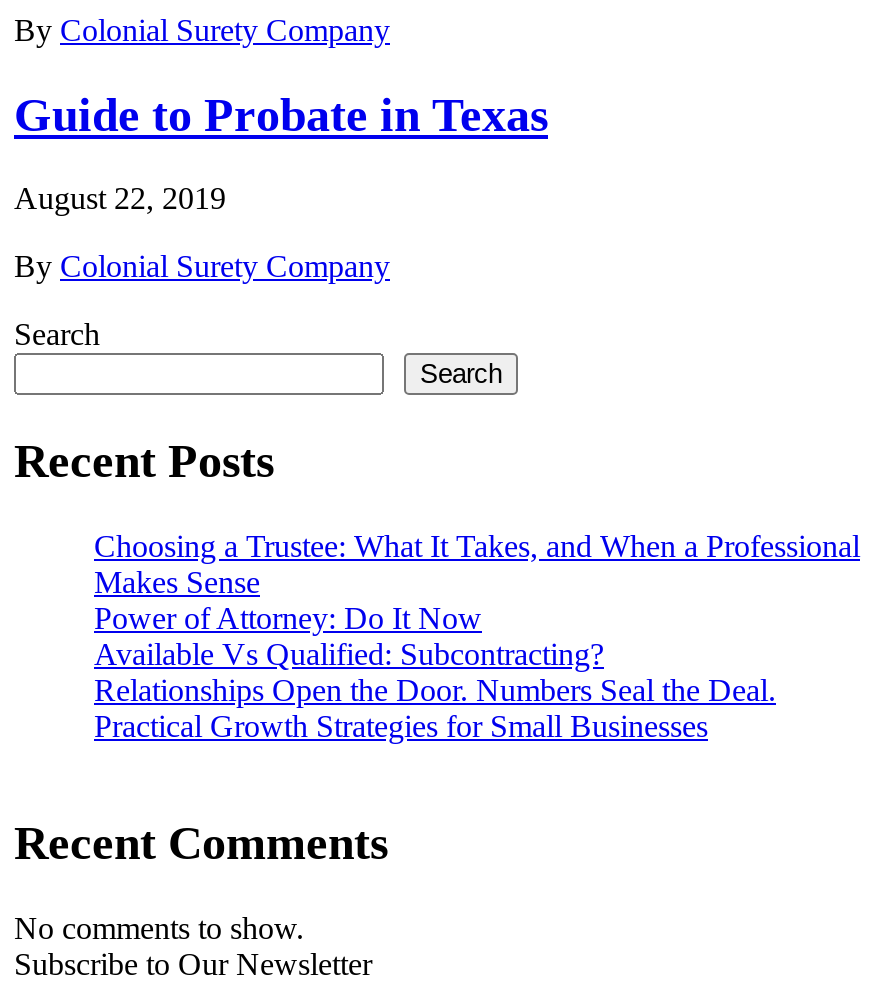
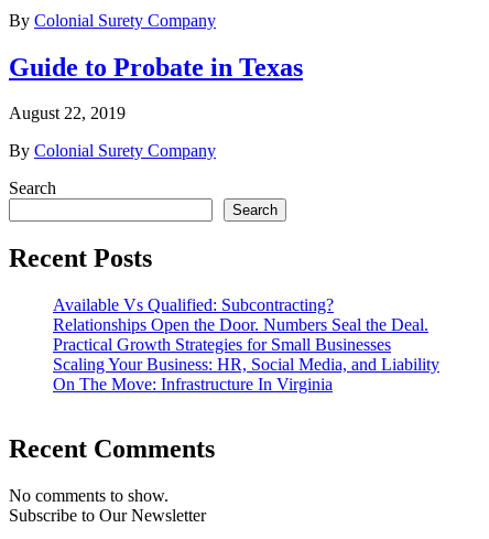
[94,529,860,635] Choosing a Trustee: What It Takes, and When a Professional | Makes Sense | Power of Attorney: Do It Now -> none
moved [94,637,776,743] -> [53,296,428,354]: Available Vs Qualified: Subcontracting? | Relationships Open the Door. Numbers Seal the Deal. | Practical Growth Strategies for Small Businesses
none -> [53,355,439,394] Scaling Your Business: HR, Social Media, and Liability | On The Move: Infrastructure In Virginia

